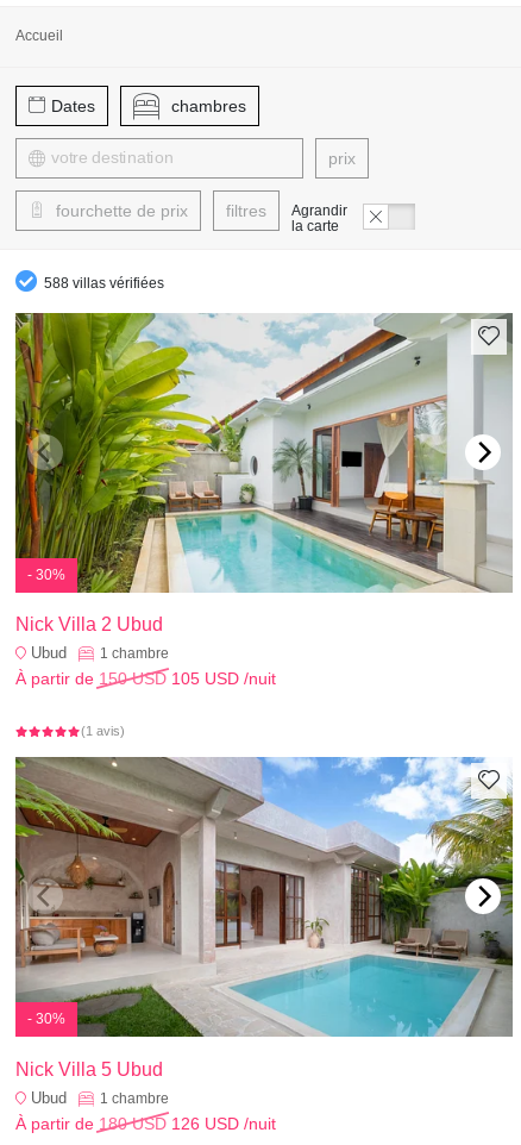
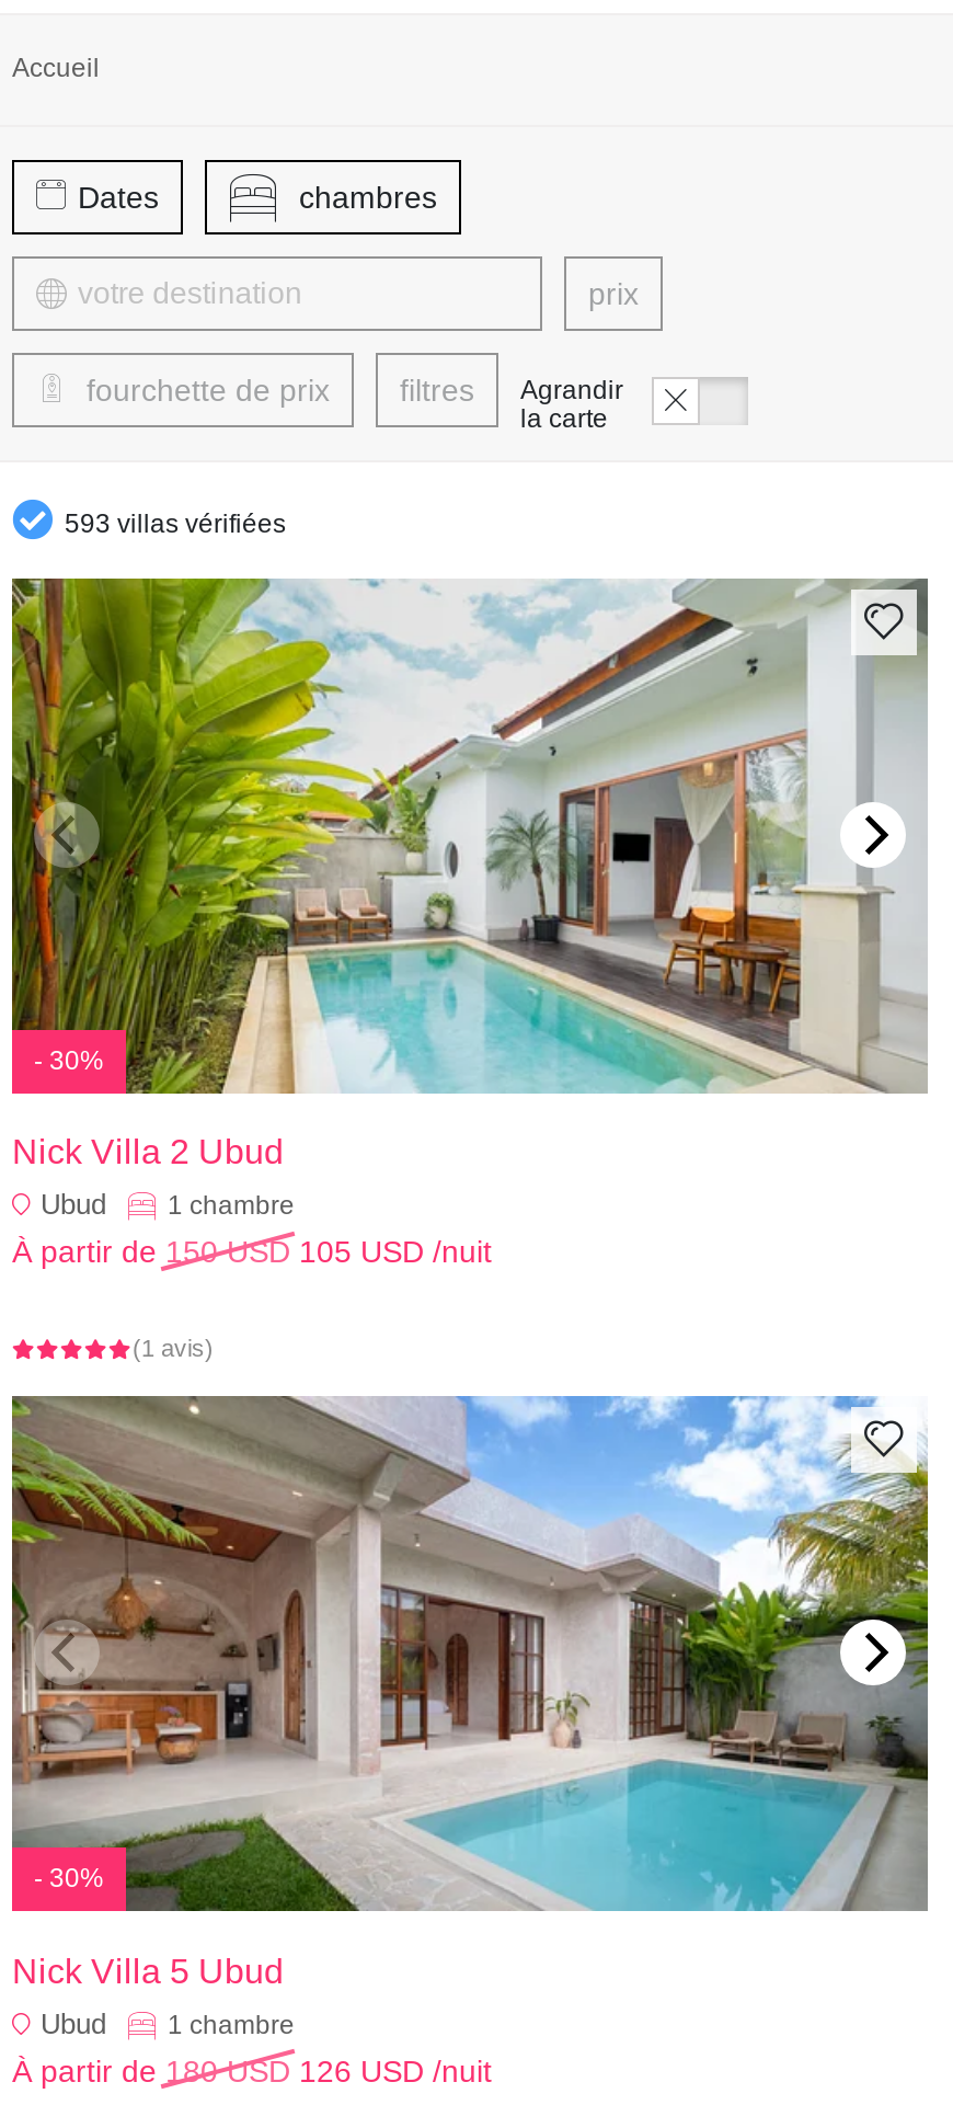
[44,275,164,291] 588 villas vérifiées -> [65,508,286,539] 593 villas vérifiées

